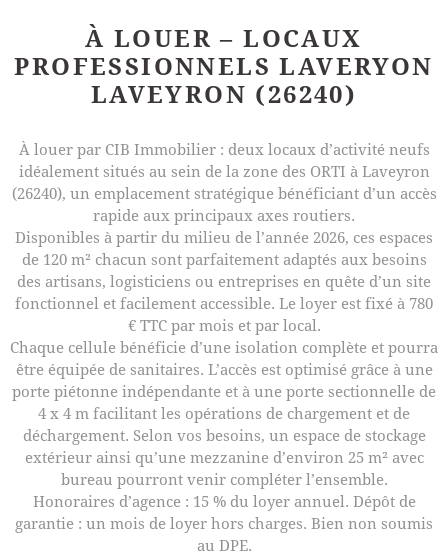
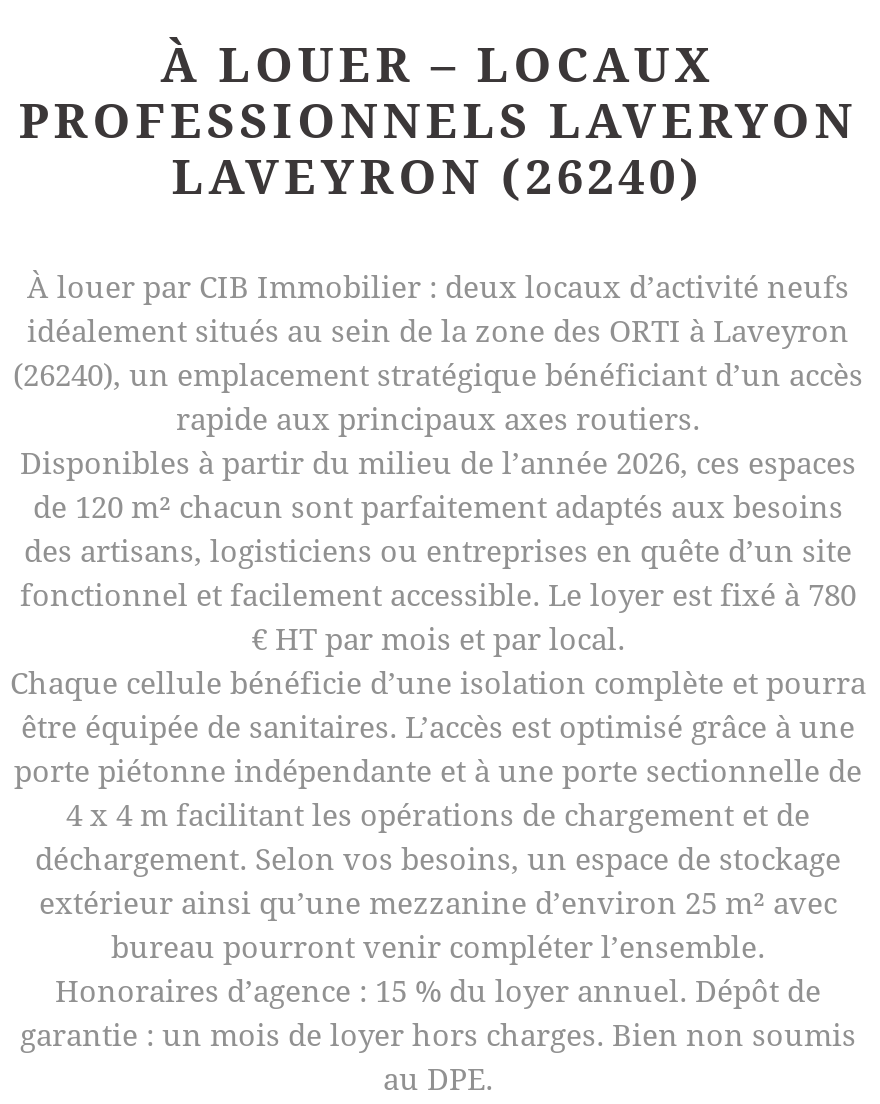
[127,317,320,335] € TTC par mois et par local. -> [251,622,625,658] € HT par mois et par local.

